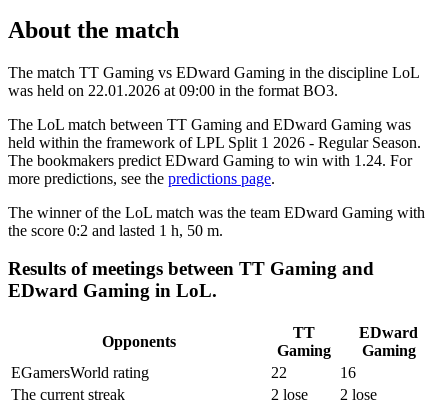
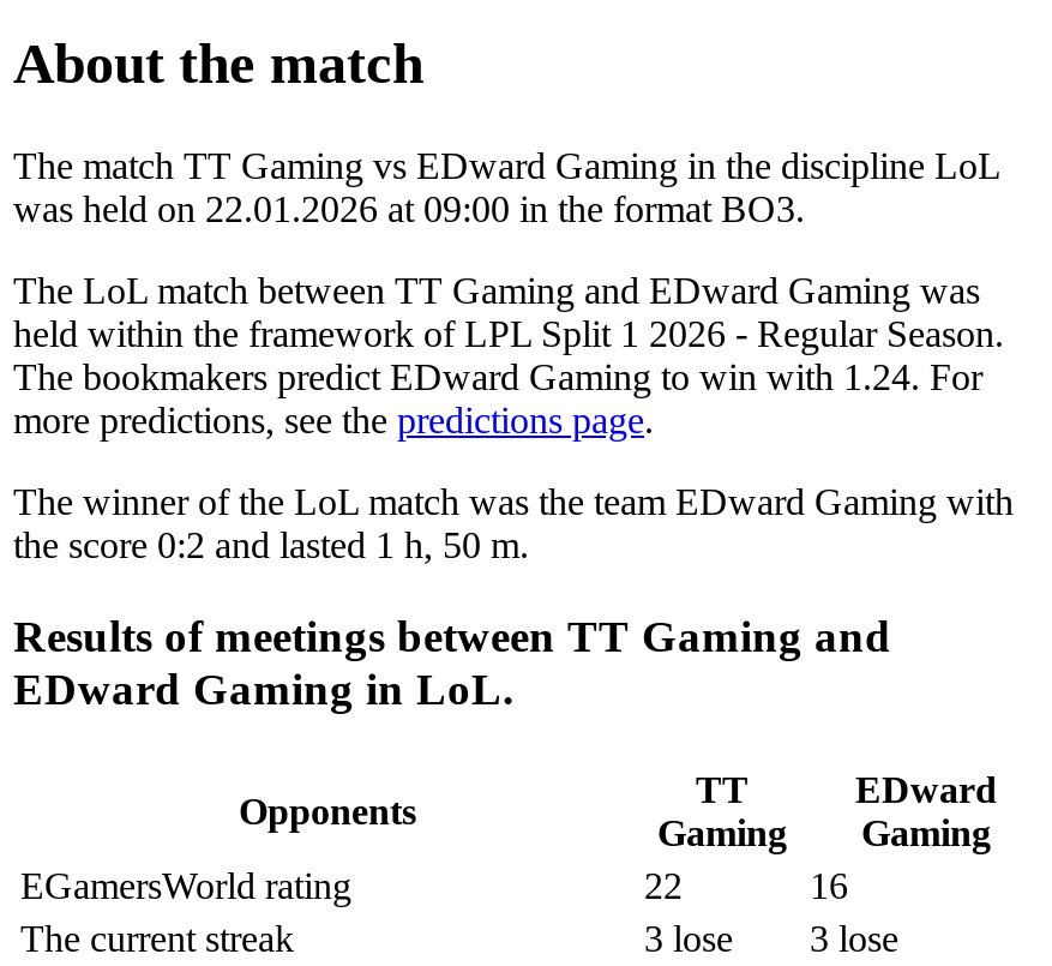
[271,386,308,403] 2 lose -> [644,918,733,959] 3 lose
[340,386,377,403] 2 lose -> [810,918,898,959] 3 lose

